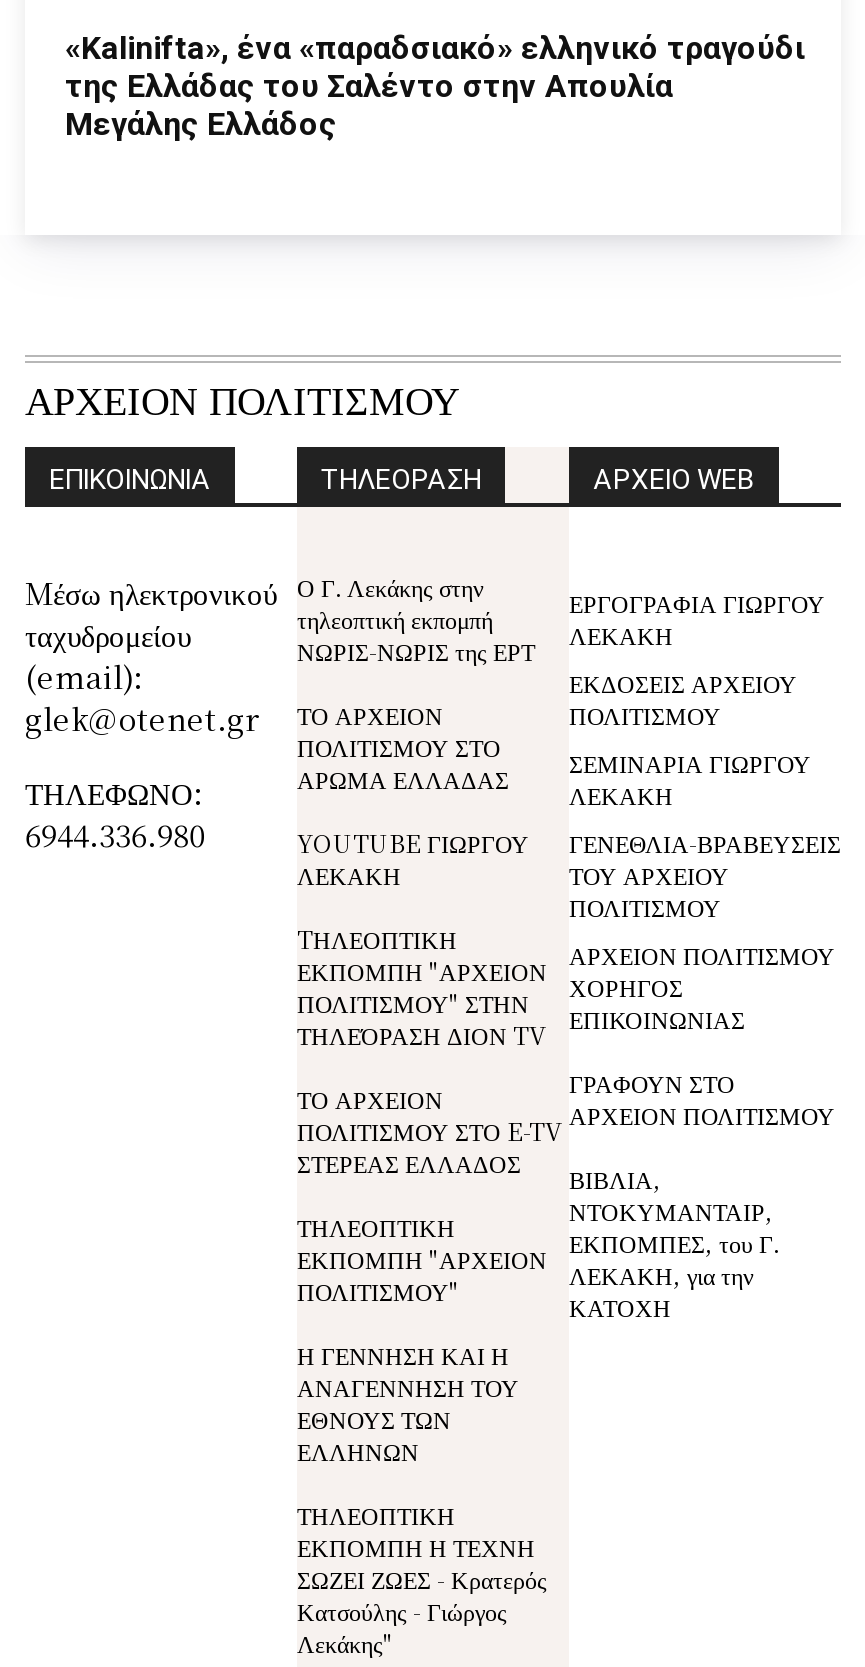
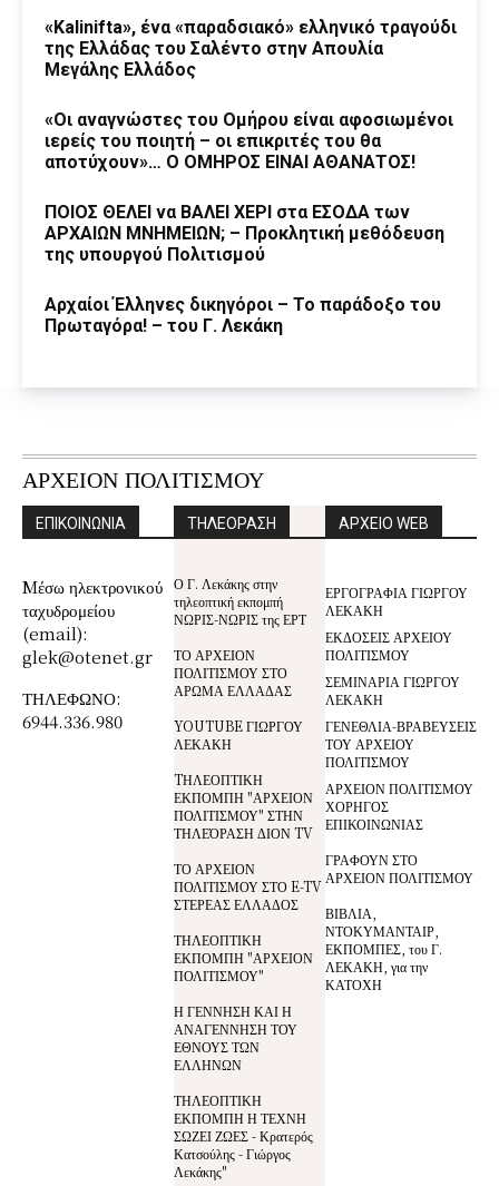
none -> [45,109,453,337] «Οι αναγνώστες του Ομήρου είναι αφοσιωμένοι | ιερείς του ποιητή – οι επικριτές του θα | αποτύχουν»… Ο ΟΜΗΡΟΣ ΕΙΝΑΙ ΑΘΑΝΑΤΟΣ! | ΠΟΙΟΣ ΘΕΛΕΙ να ΒΑΛΕΙ ΧΕΡΙ στα ΕΣΟΔΑ των | ΑΡΧΑΙΩΝ ΜΝΗΜΕΙΩΝ; – Προκλητική μεθόδευση | της υπουργού Πολιτισμού | Αρχαίοι Έλληνες δικηγόροι – Το παράδοξο του | Πρωταγόρα! – του Γ. Λεκάκη

